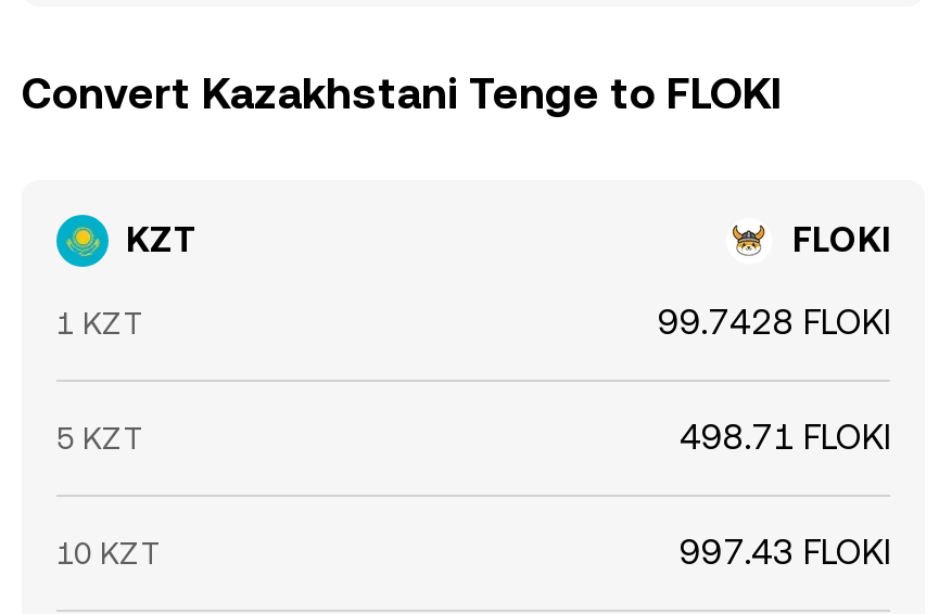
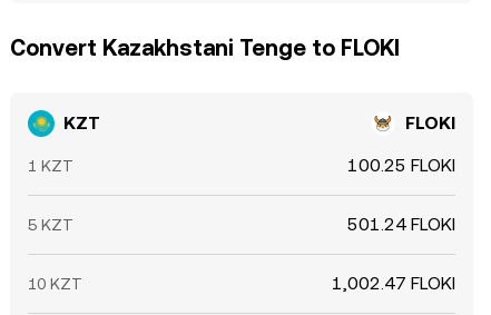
[658,302,890,343] 99.7428 FLOKI -> [347,155,455,176] 100.25 FLOKI
[680,417,890,458] 498.71 FLOKI -> [347,214,455,235] 501.24 FLOKI
[680,532,890,573] 997.43 FLOKI -> [332,273,455,294] 1,002.47 FLOKI

